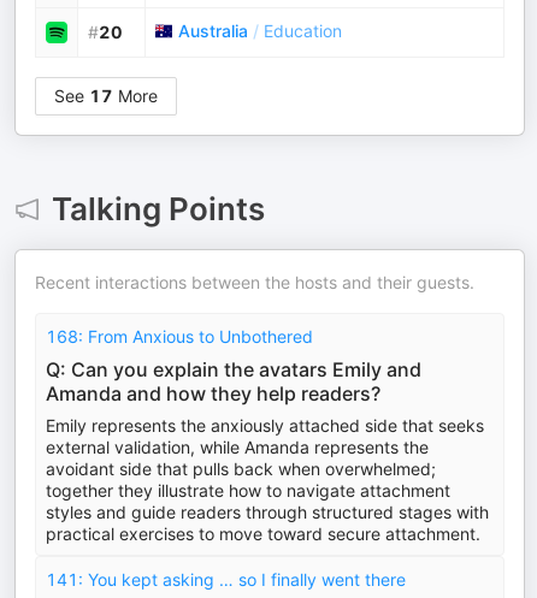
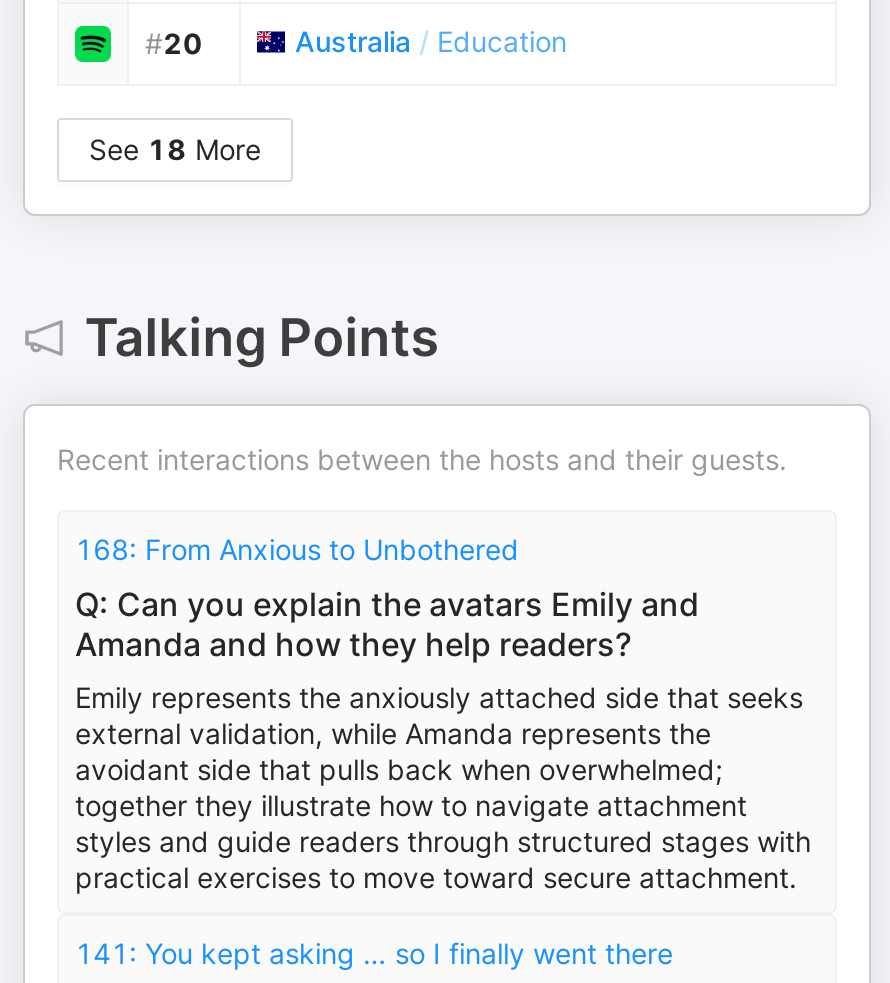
[54,85,158,106] See 17 More -> [89,132,261,166] See 18 More

